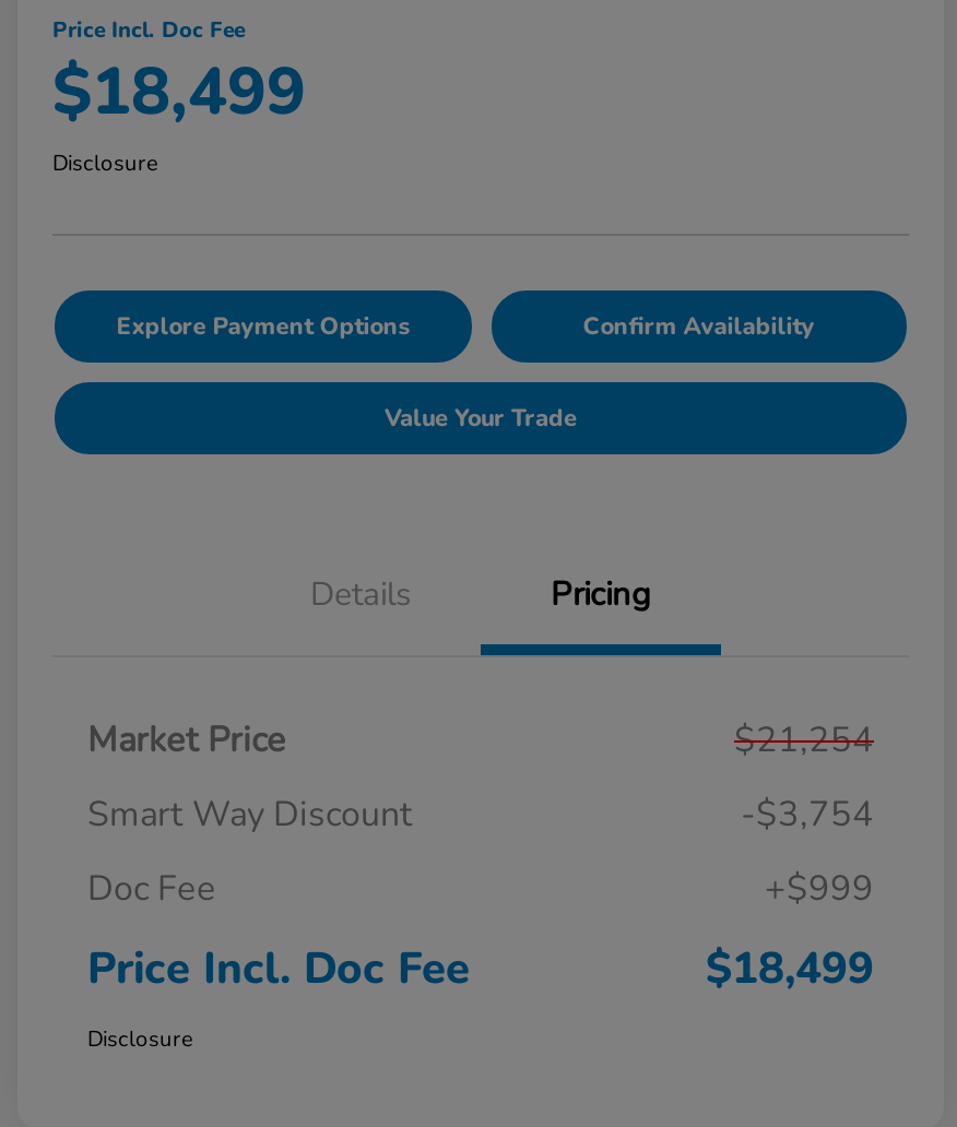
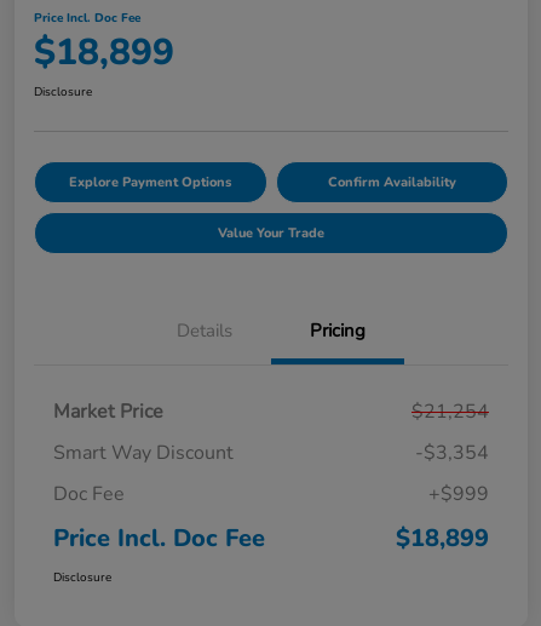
[52,48,306,137] $18,499 -> [34,28,174,77] $18,899
[741,790,874,838] -$3,754 -> [415,439,489,466] -$3,354
[706,939,874,998] $18,499 -> [396,522,489,554] $18,899

